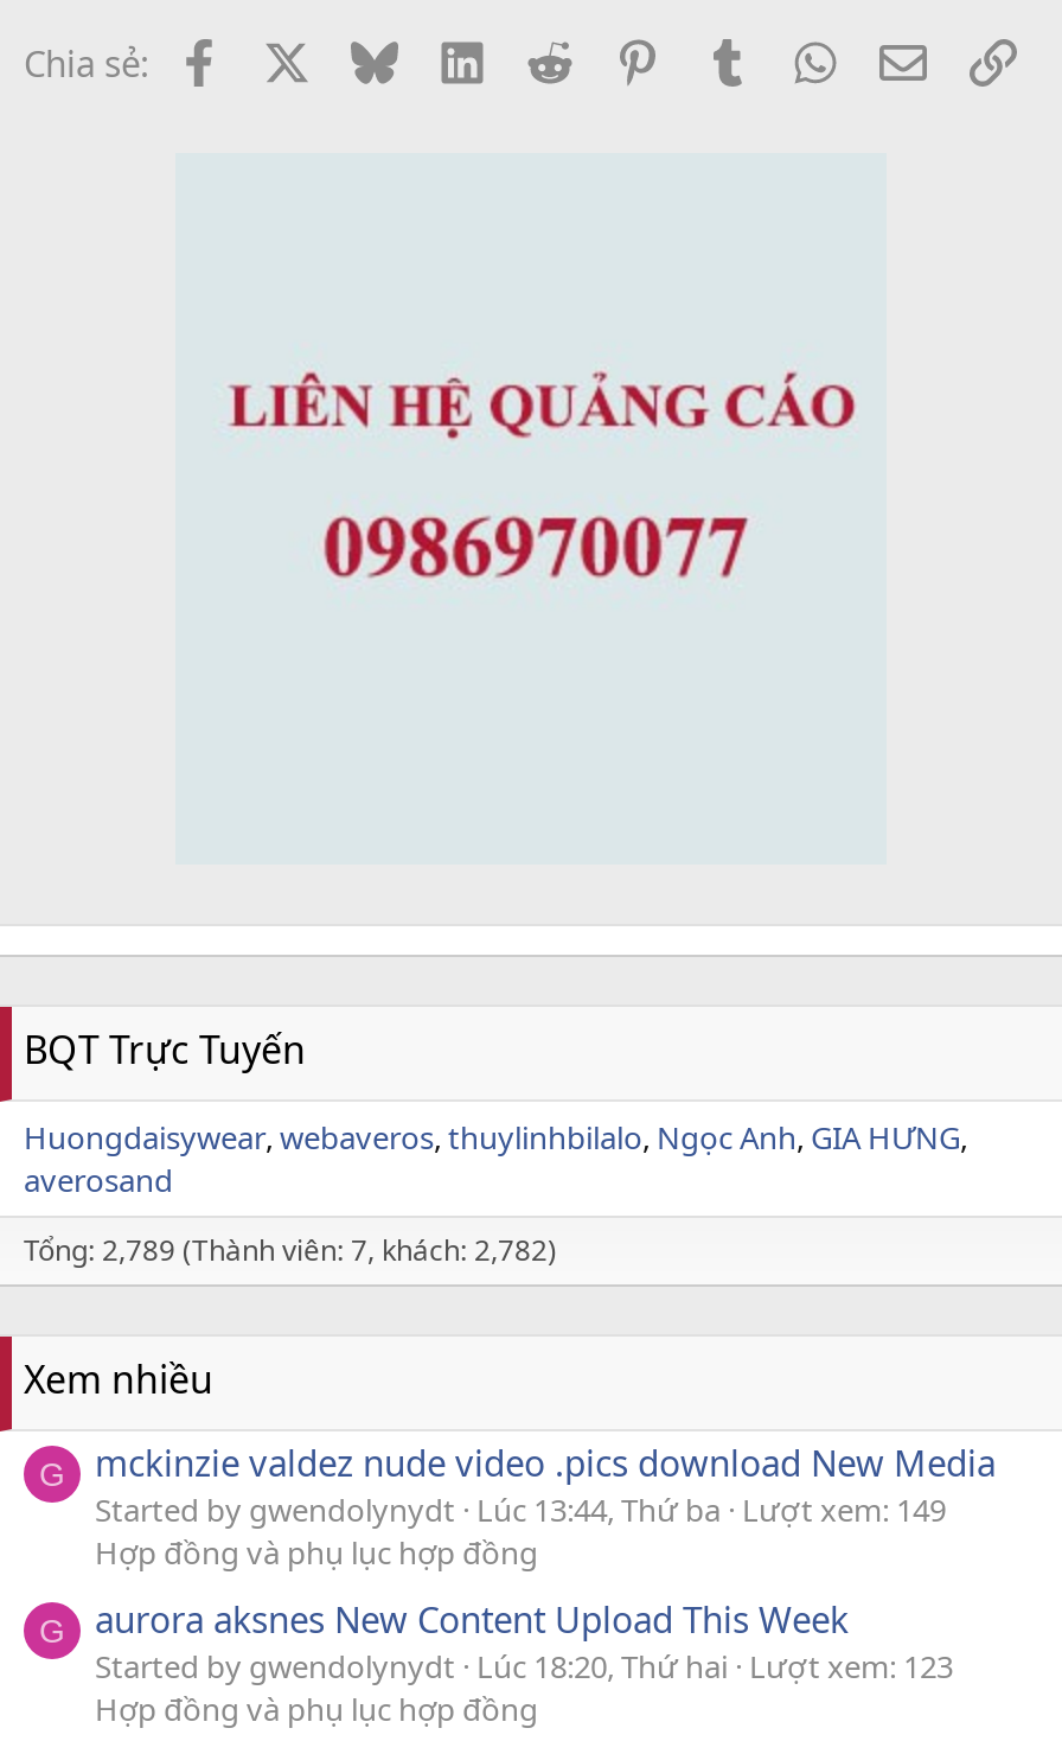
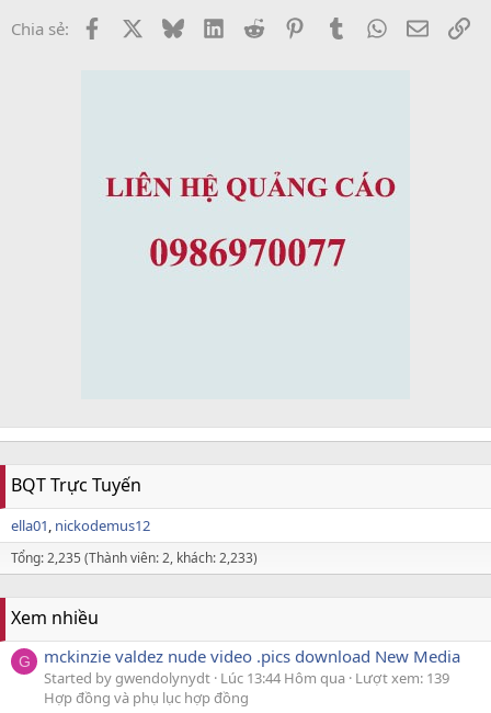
[24,1115,960,1200] Huongdaisywear webaveros thuylinhbilalo Ngọc Anh GIA HƯNG | averosand -> [11,515,150,535] ella01 nickodemus12
[24,1229,557,1269] Tổng: 2,789 (Thành viên: 7, khách: 2,782) -> [11,548,258,567] Tổng: 2,235 (Thành viên: 2, khách: 2,233)
[39,1488,953,1688] Started by gwendolynydt Lúc 13:44, Thứ ba Lượt xem: 149 | Hợp đồng và phụ lục hợp đồng | G | aurora aksnes New Content Upload This Week | Started by gwendolynydt Lúc 18:20, Thứ hai Lượt xem: 123 -> [44,668,449,688] Started by gwendolynydt Lúc 13:44 Hôm qua Lượt xem: 139

